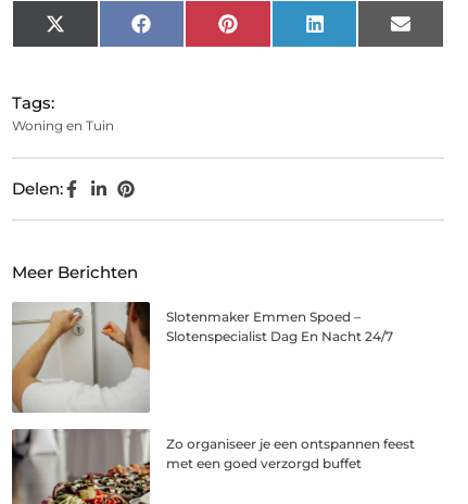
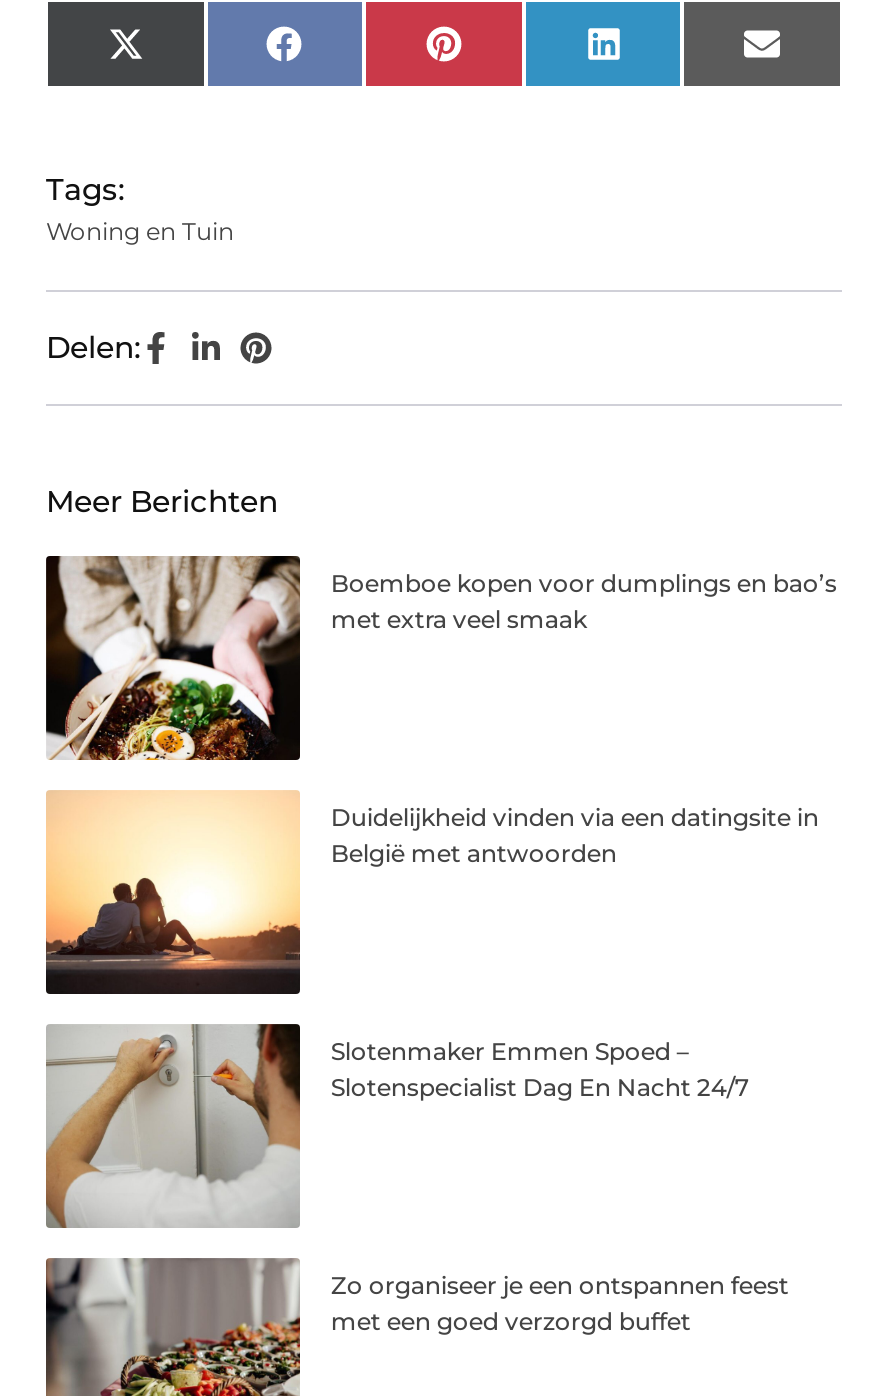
none -> [44,556,837,762] [image] | Boemboe kopen voor dumplings en bao’s | met extra veel smaak
none -> [44,790,819,996] [image] | Duidelijkheid vinden via een datingsite in | België met antwoorden

